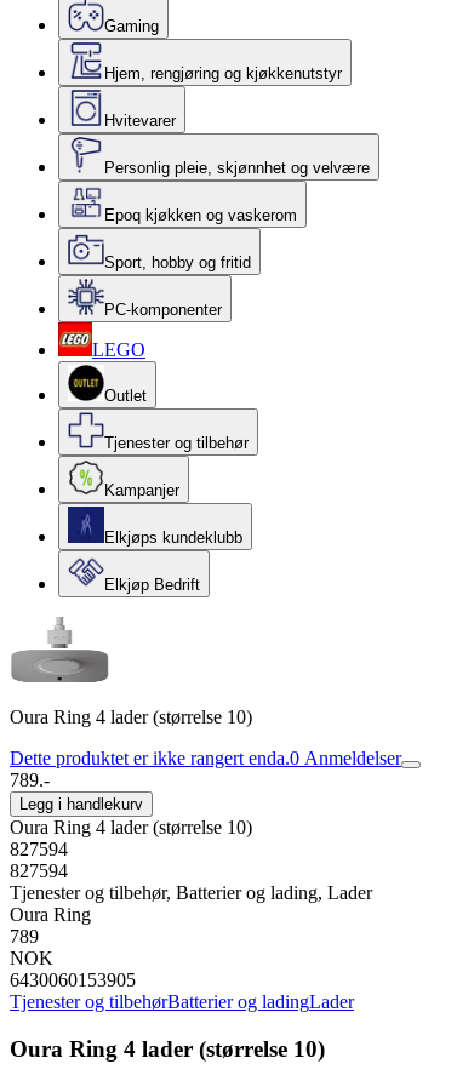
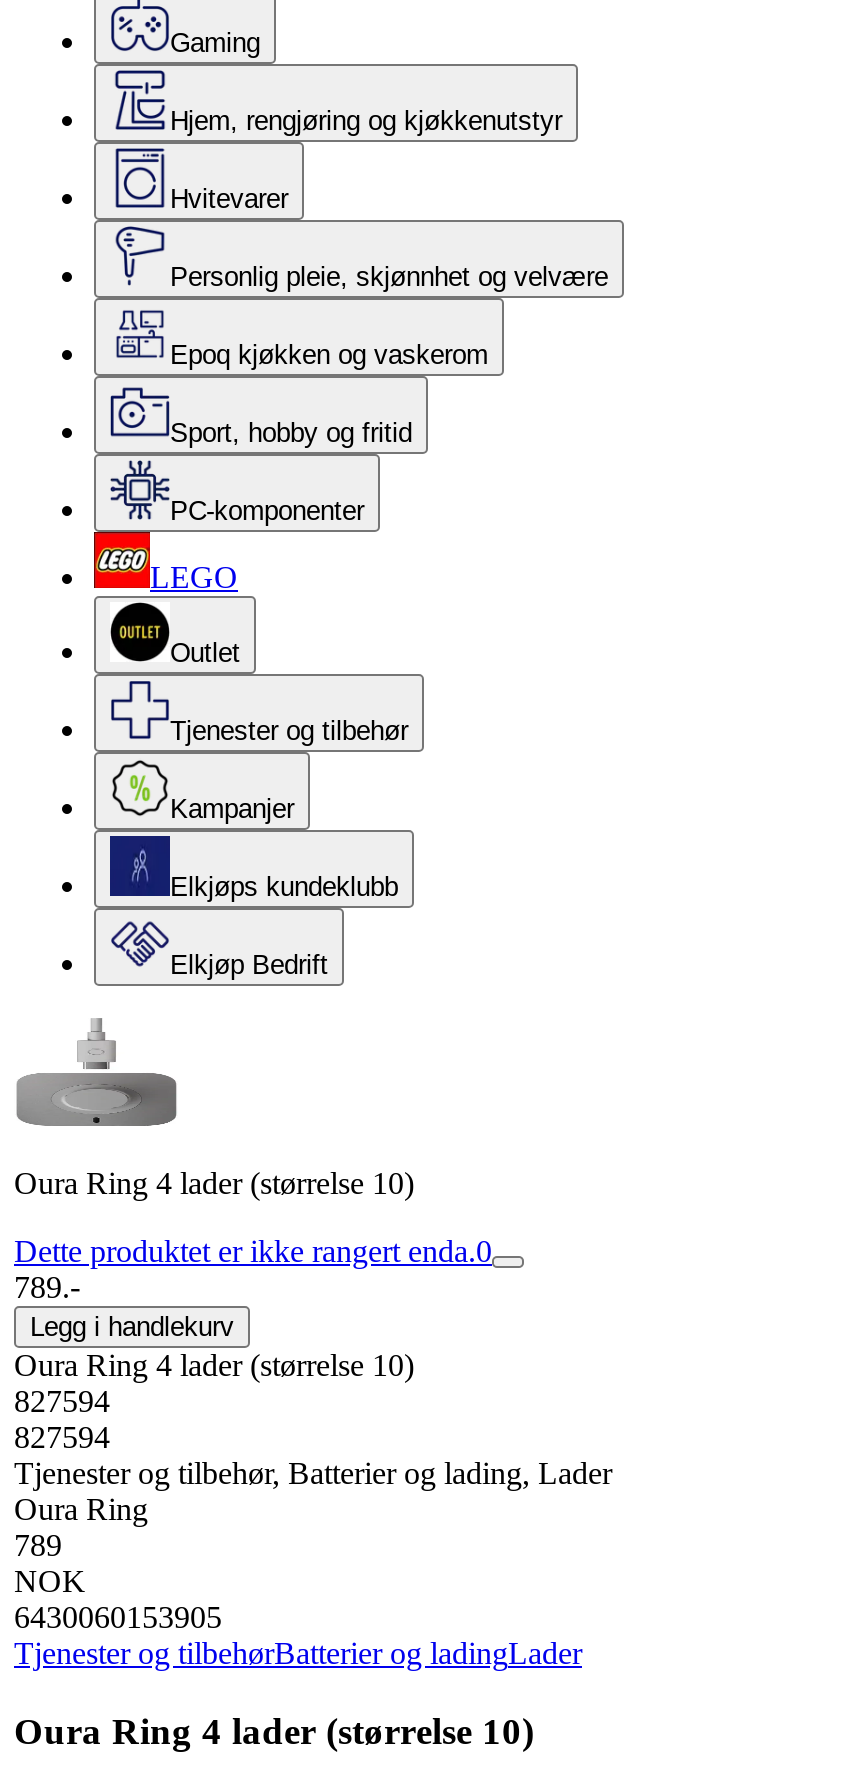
[10,748,401,768] Dette produktet er ikke rangert enda.0 Anmeldelser -> [14,1234,492,1268] Dette produktet er ikke rangert enda.0

